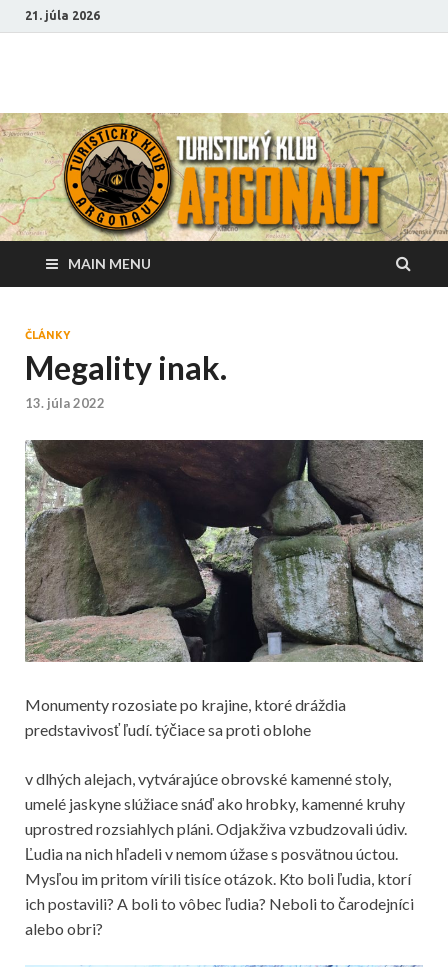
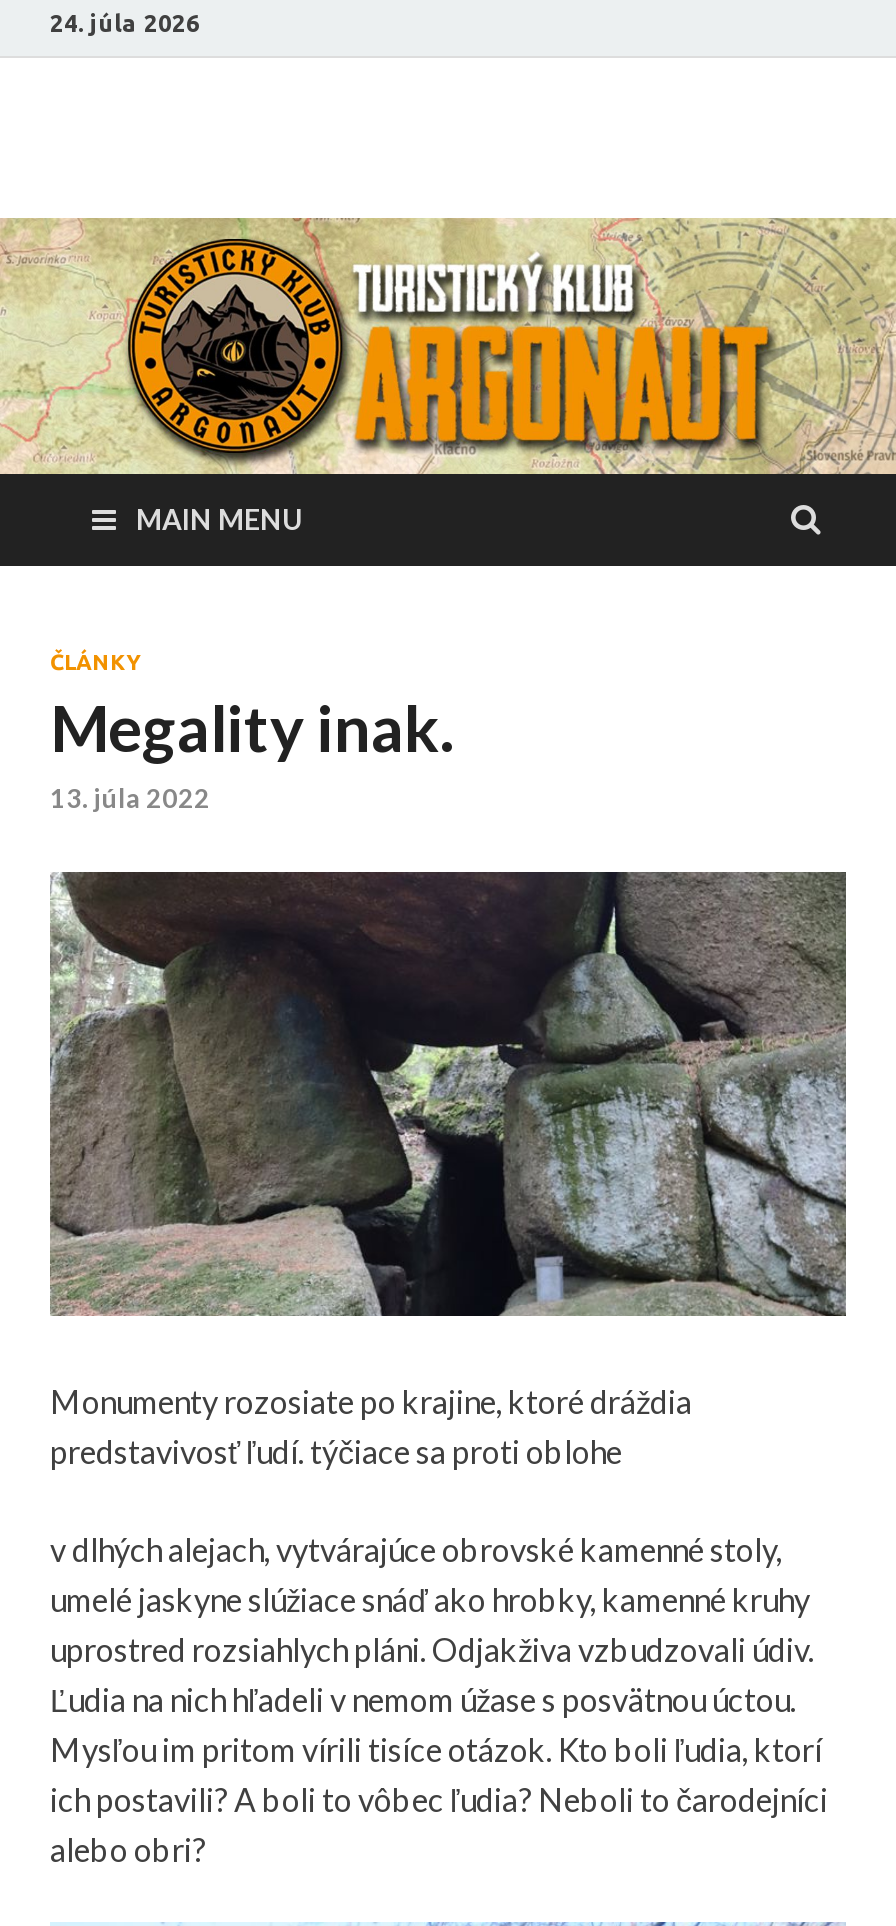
[25,8,100,21] 21. júla 2026 -> [50,9,200,35] 24. júla 2026

